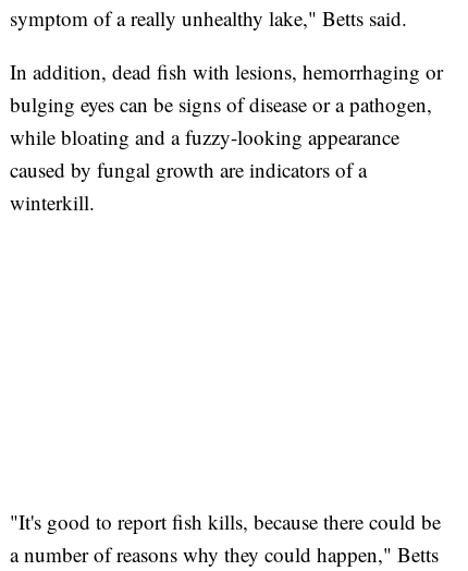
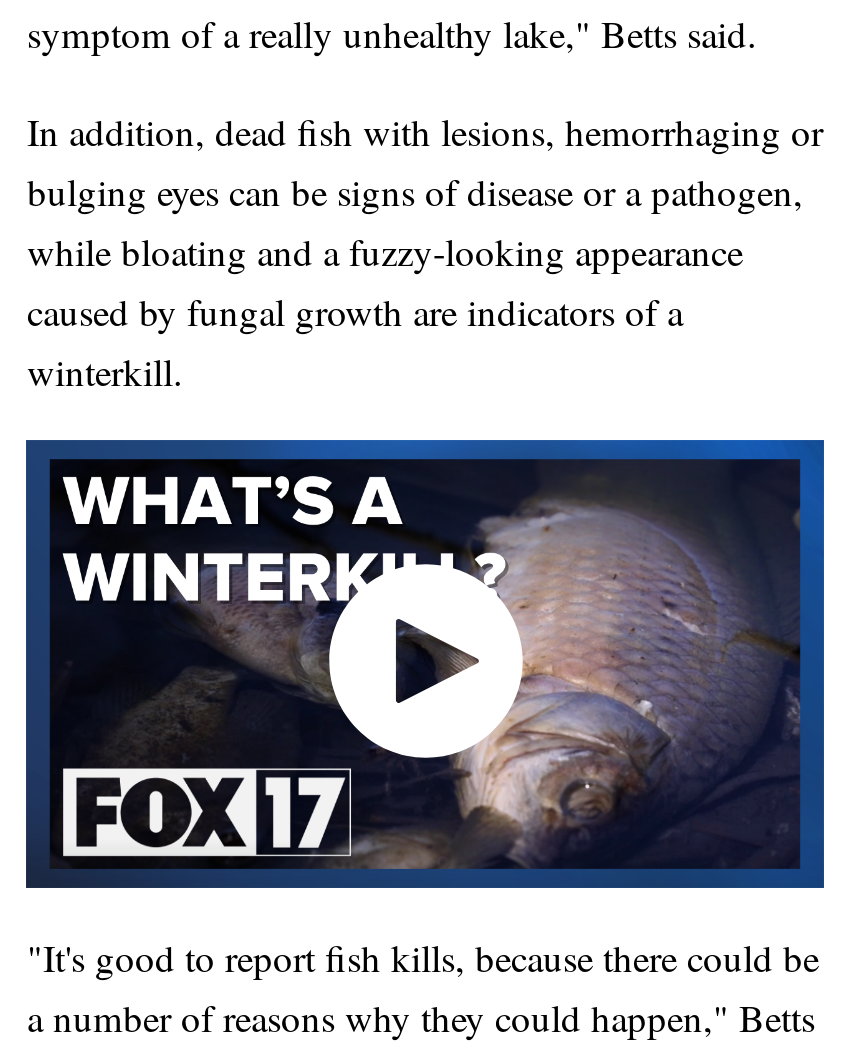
none -> [24,438,826,890] [image]

